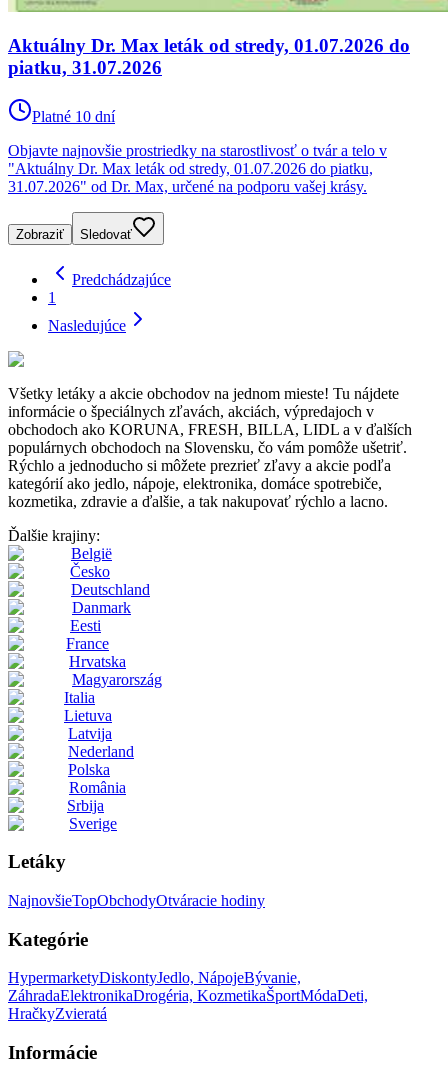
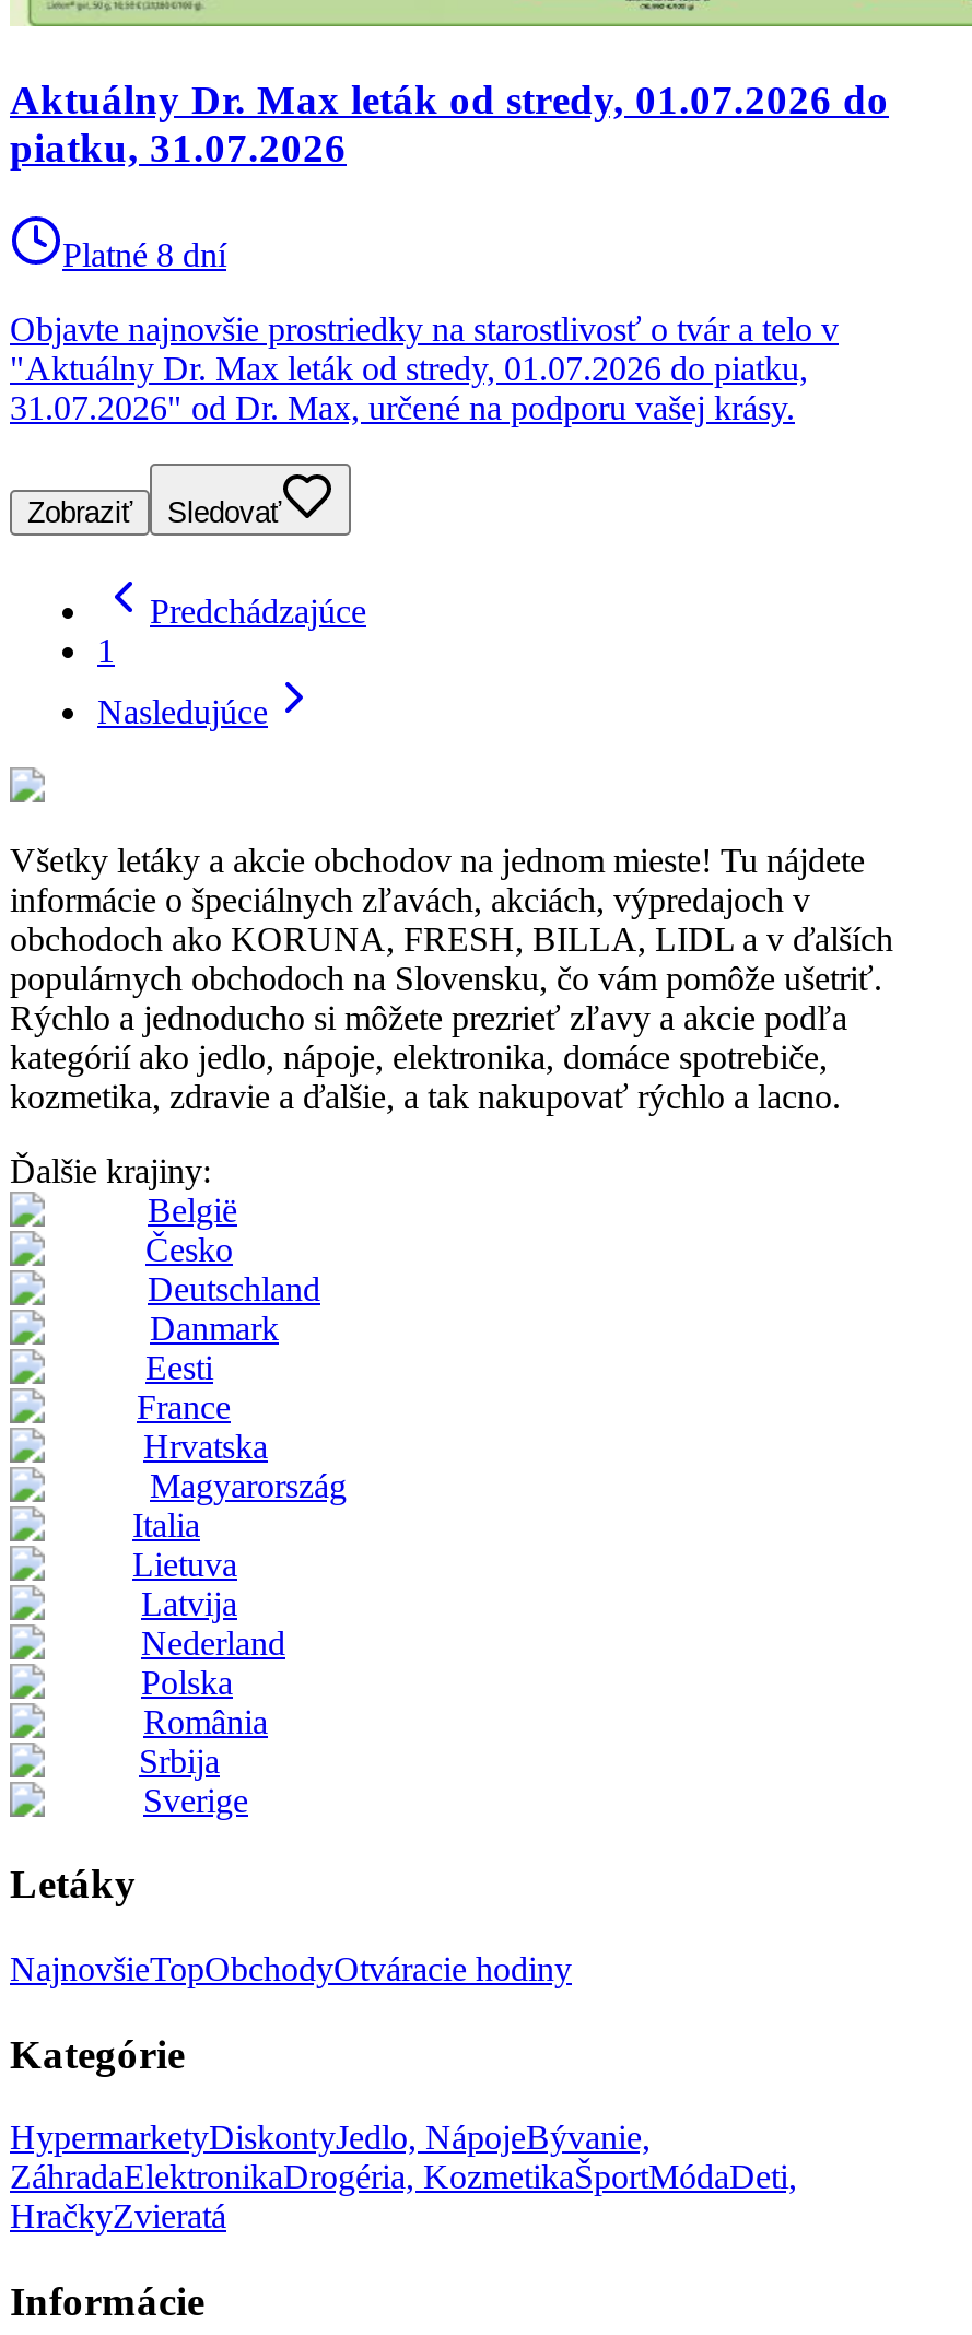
[32,107,115,124] Platné 10 dní -> [62,235,226,272] Platné 8 dní

